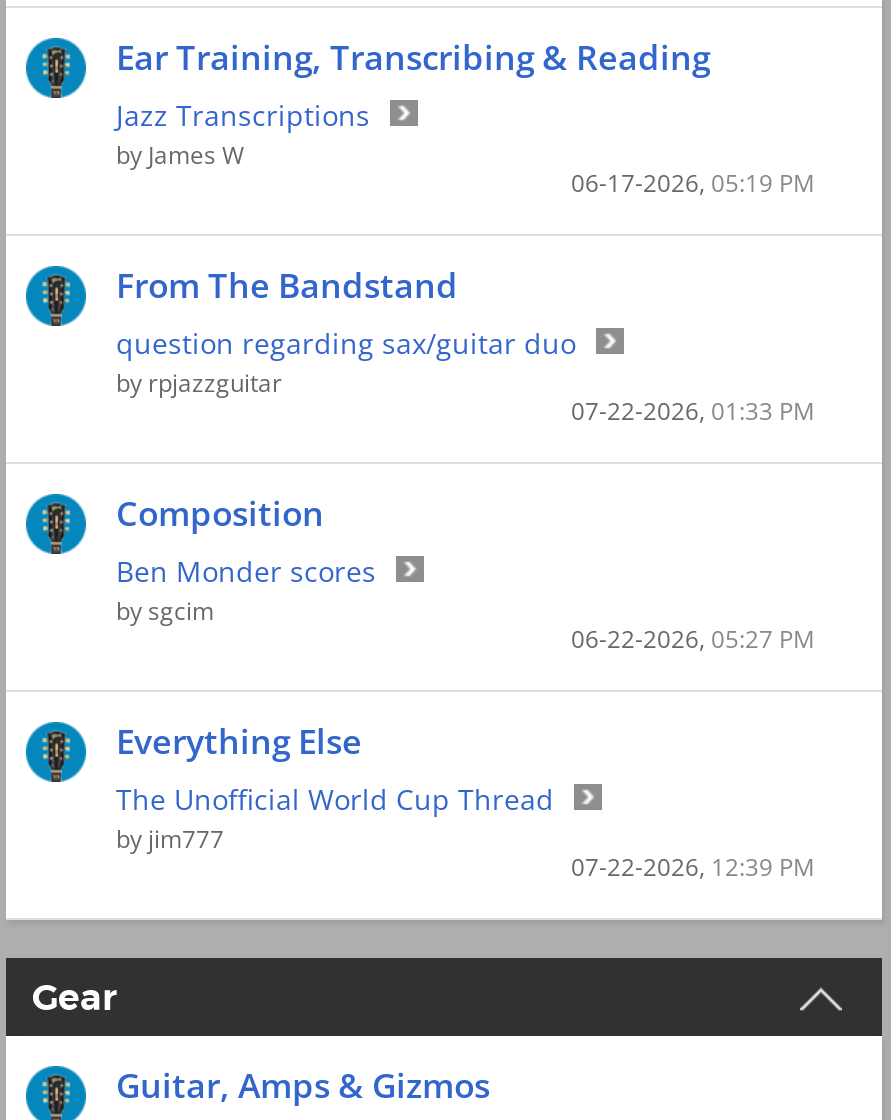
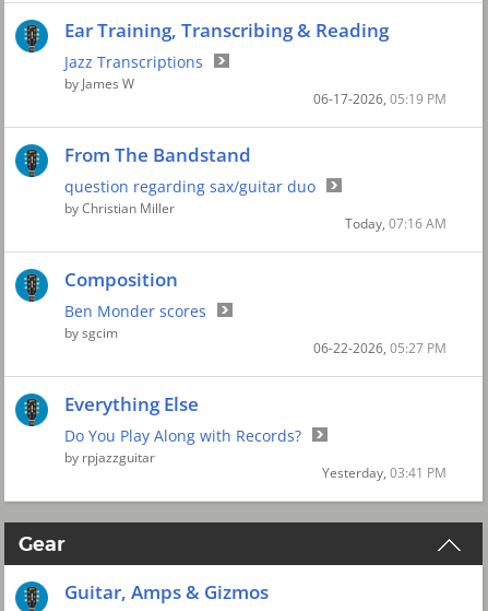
moved [116,367,282,401] -> [64,448,155,467]: by rpjazzguitar
[571,395,815,429] 07-22-2026, 01:33 PM -> [64,199,446,233] by Christian Miller | Today, 07:16 AM
[116,781,815,885] The Unofficial World Cup Thread | by jim777 | 07-22-2026, 12:39 PM -> [64,426,446,482] Do You Play Along with Records? | Yesterday, 03:41 PM

